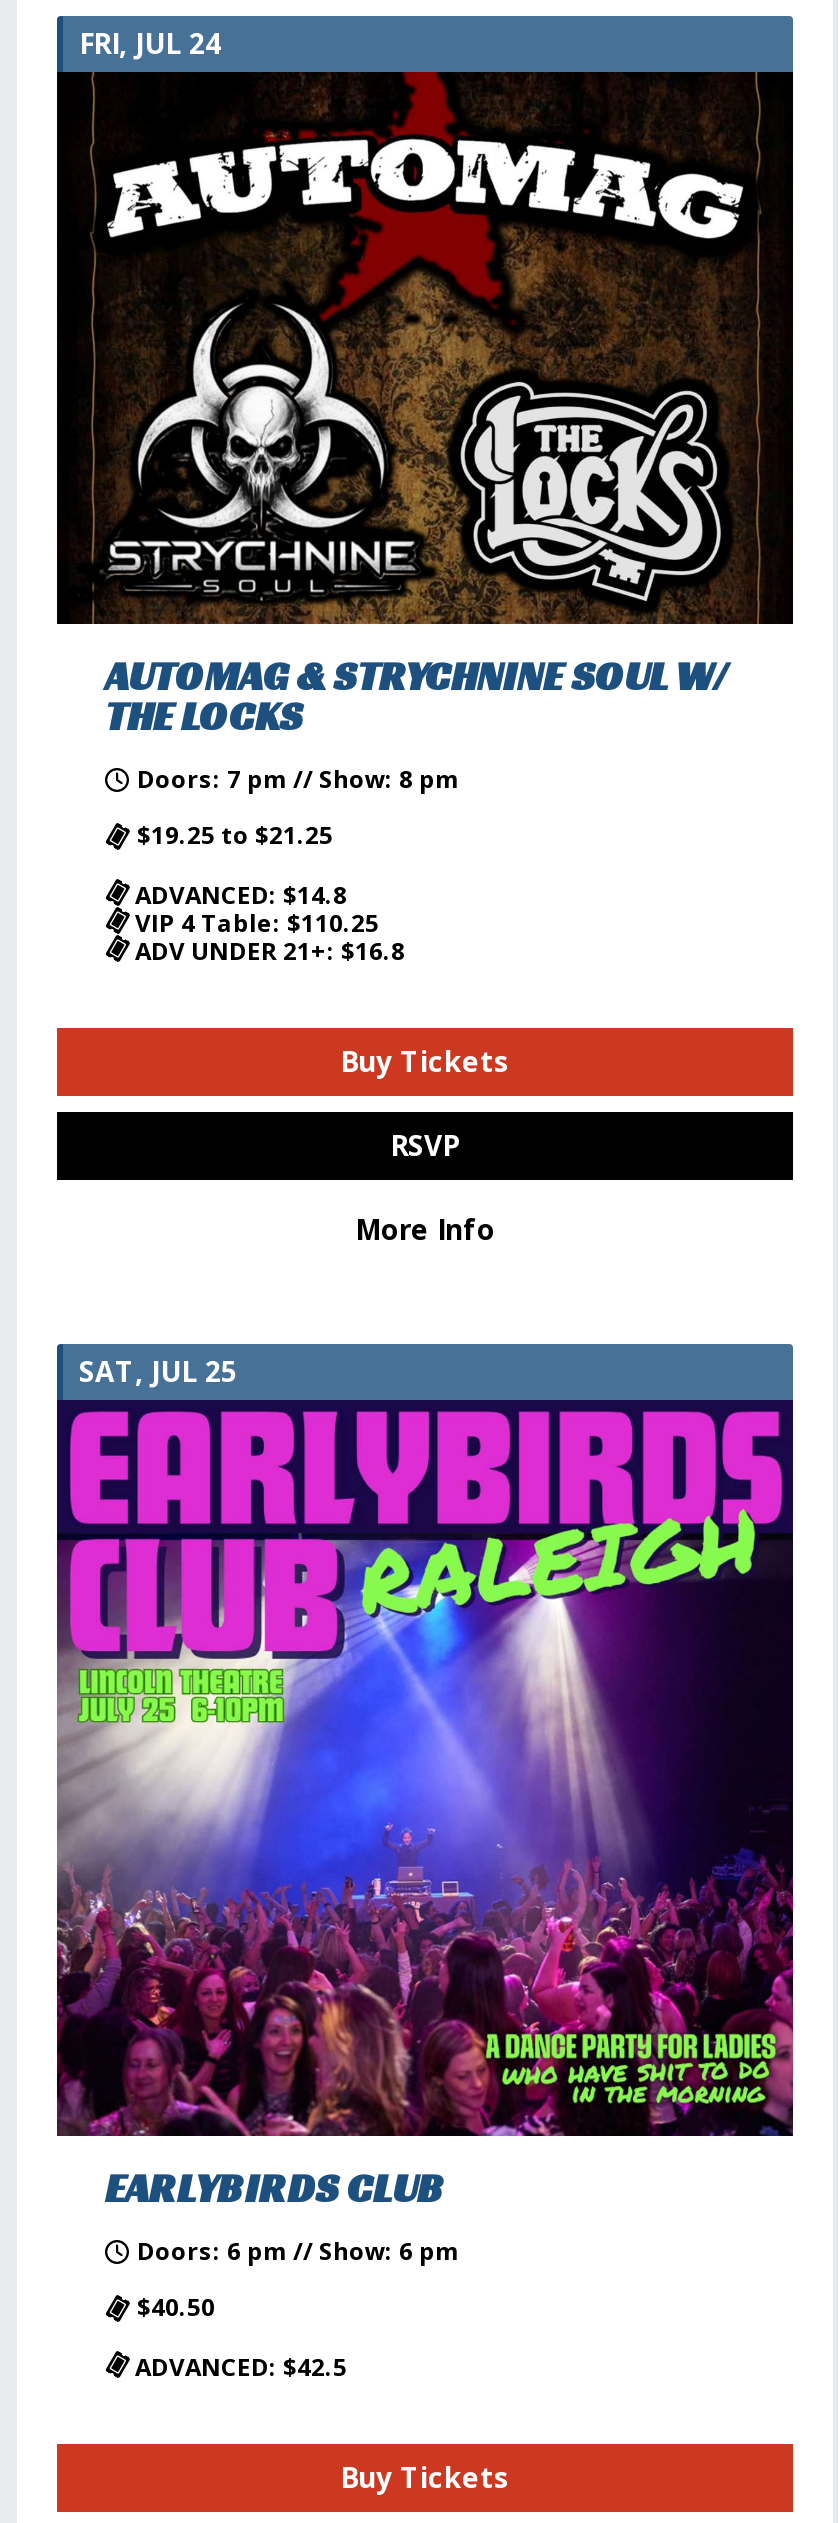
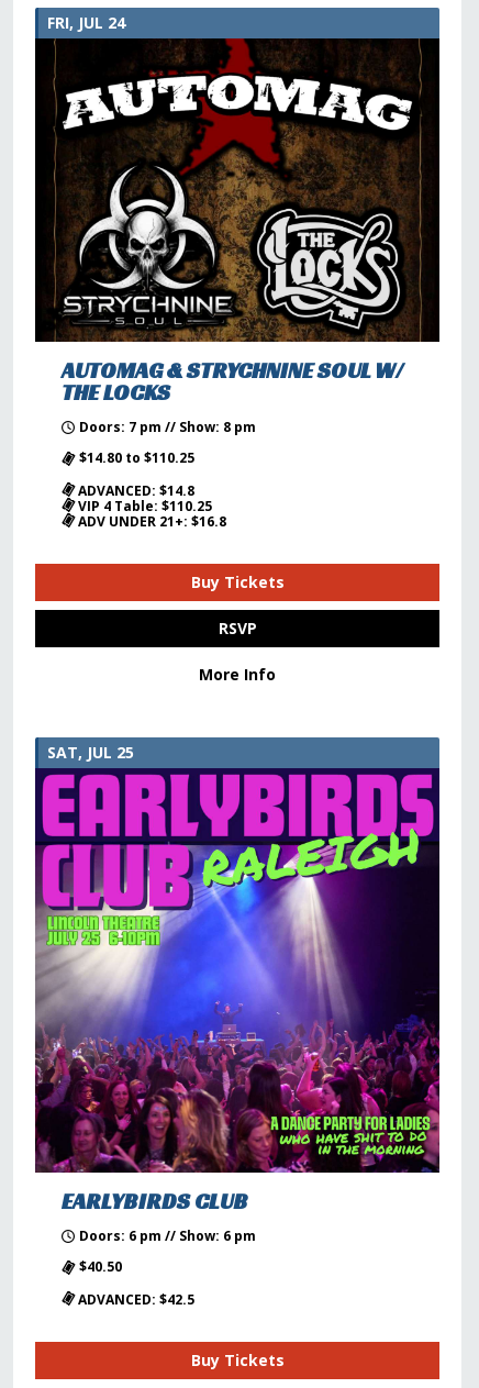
[137,818,333,852] $19.25 to $21.25 -> [79,448,194,467] $14.80 to $110.25

